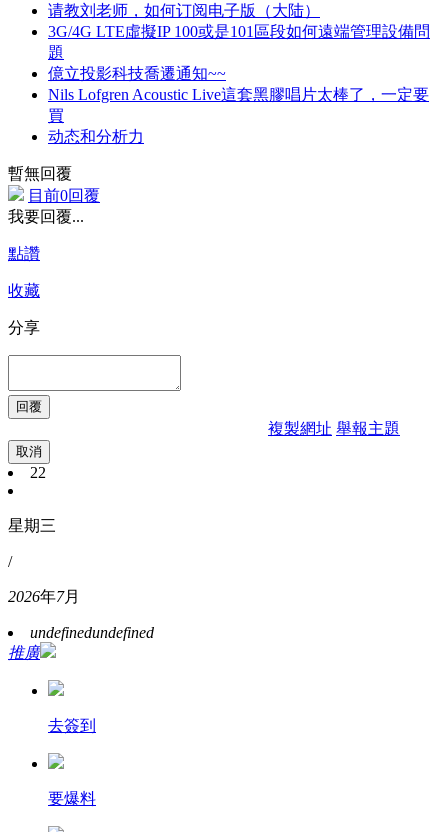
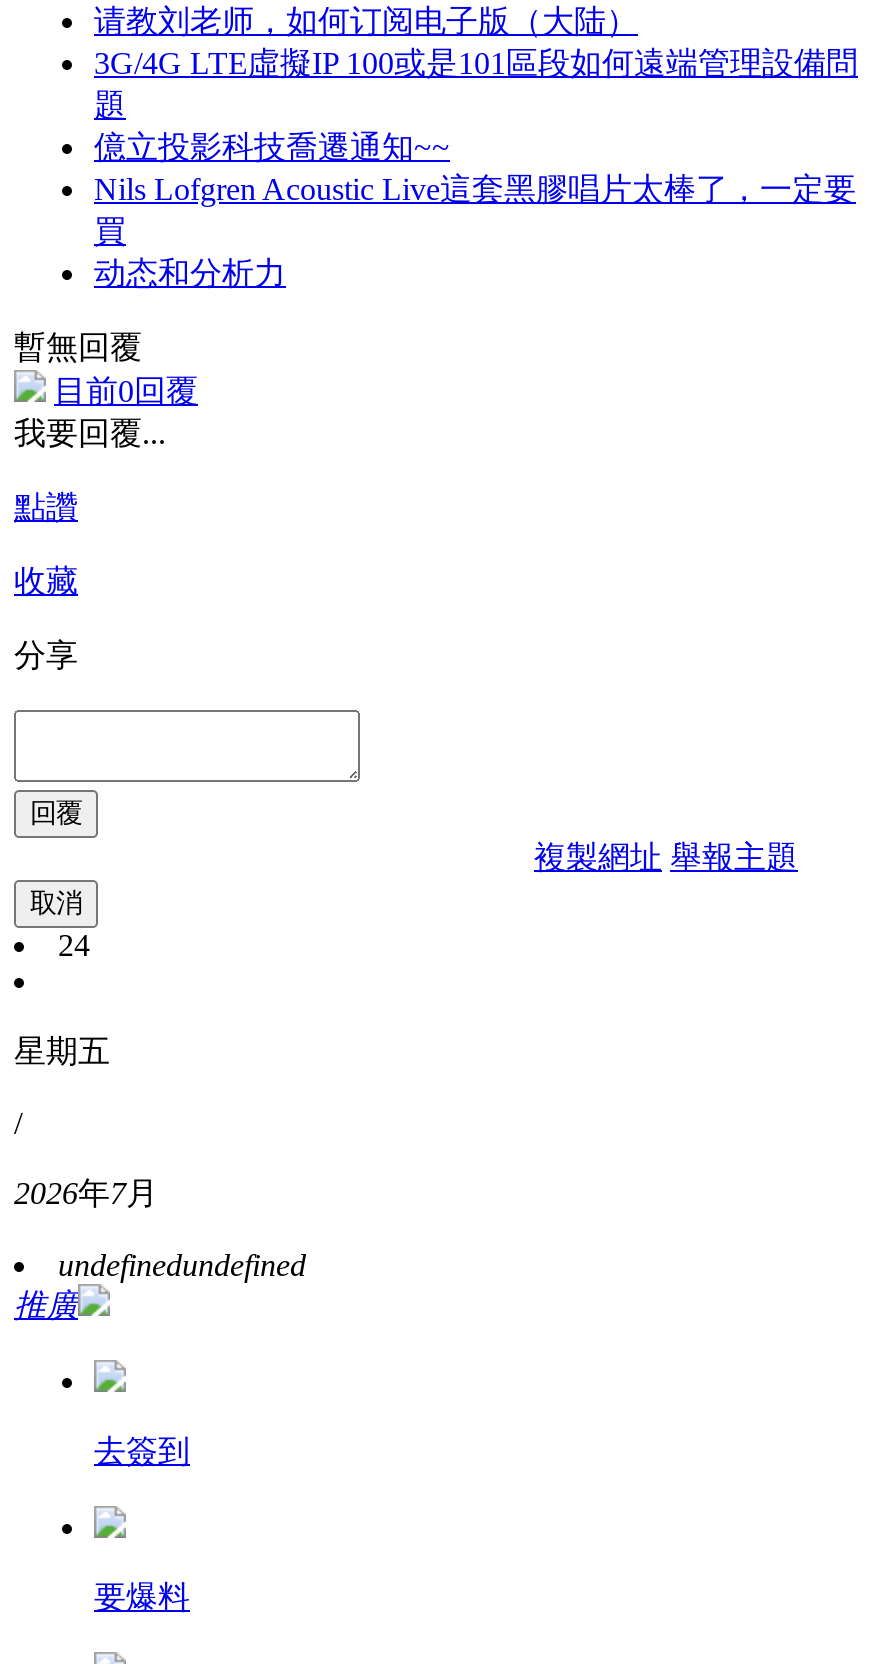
[30,464,46,481] 22 -> [58,928,90,962] 24
[8,517,56,534] 星期三 -> [14,1034,110,1068] 星期五

